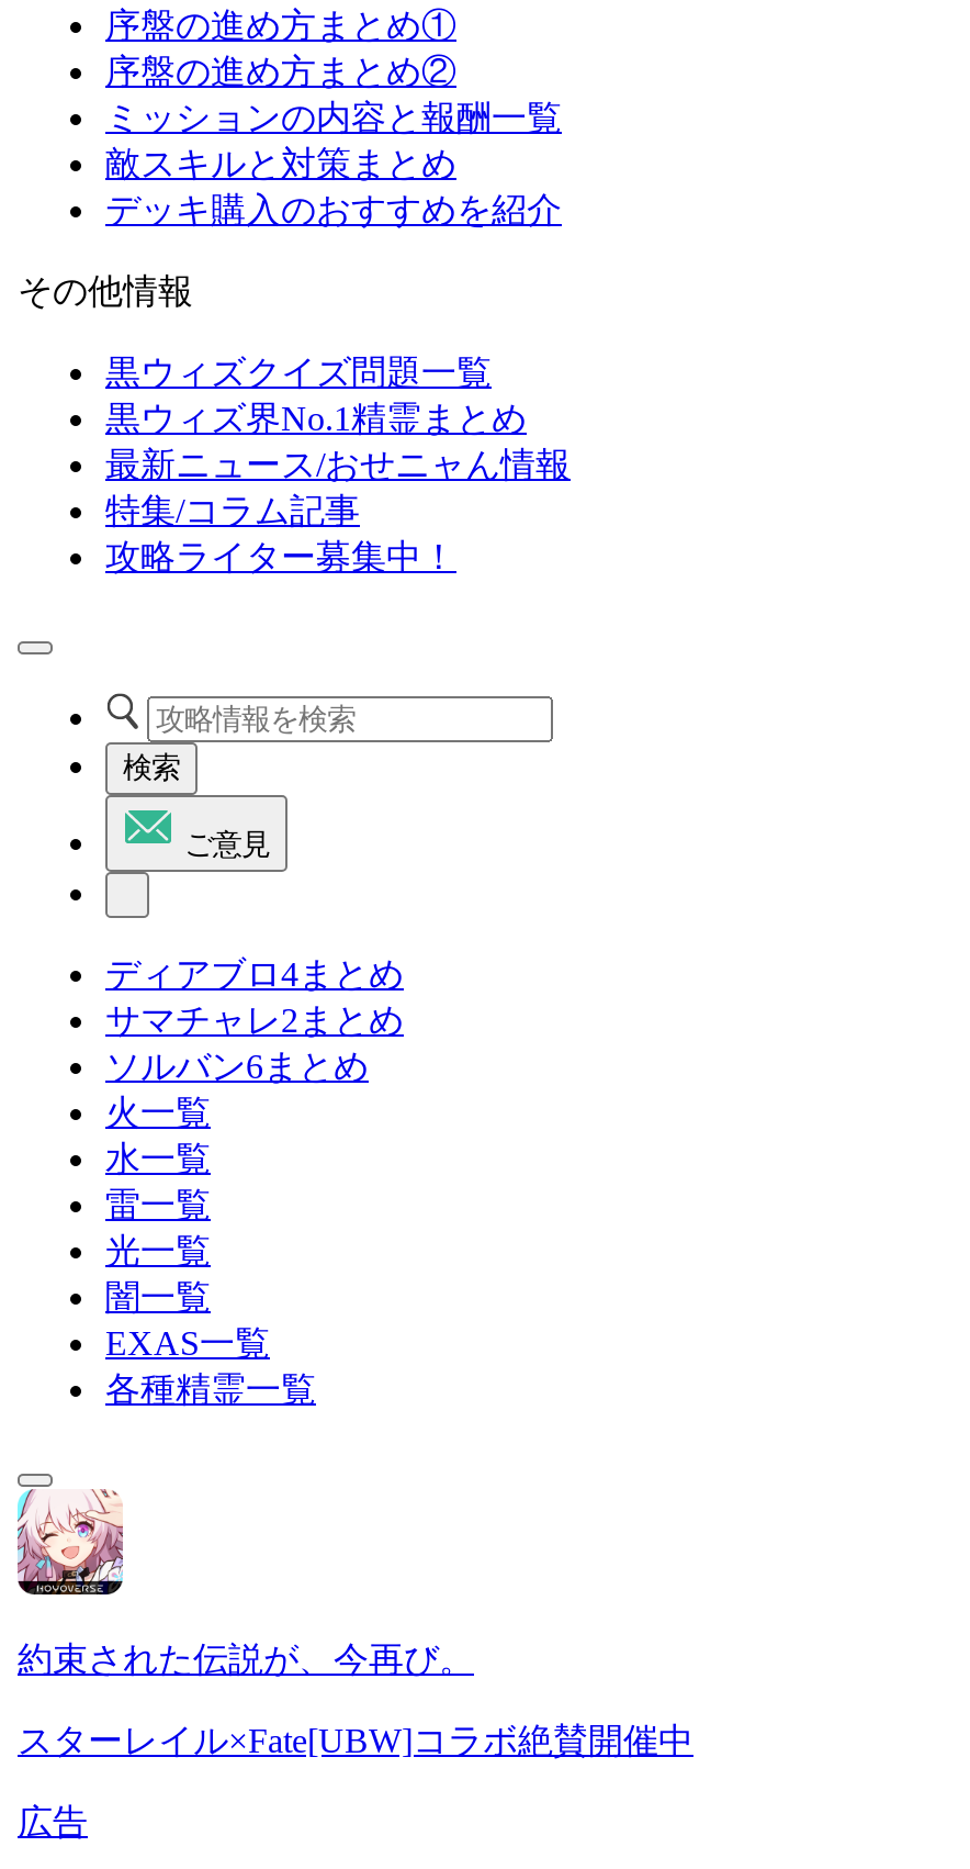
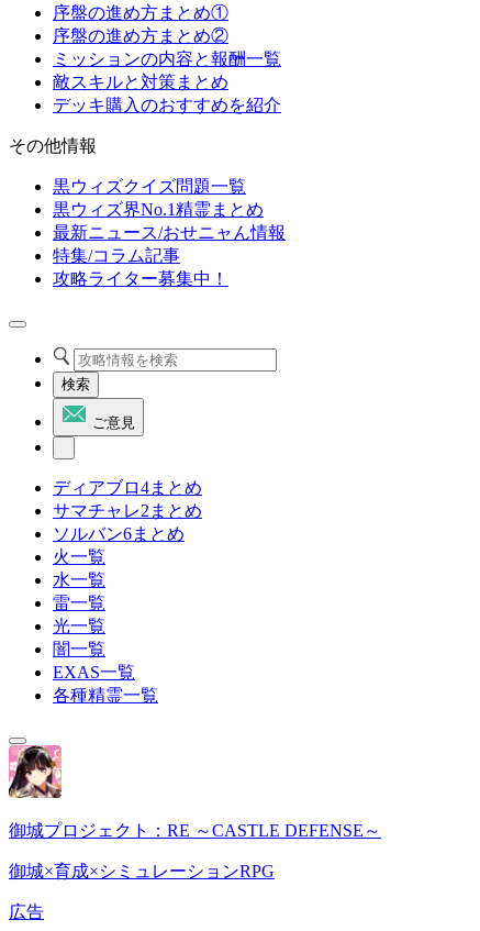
[15,1487,474,1678] [image] | 約束された伝説が、今再び。 -> [8,744,381,840] [image] | 御城プロジェクト：RE ～CASTLE DEFENSE～
[18,1722,693,1759] スターレイル×Fate[UBW]コラボ絶賛開催中 -> [9,862,275,880] 御城×育成×シミュレーションRPG

